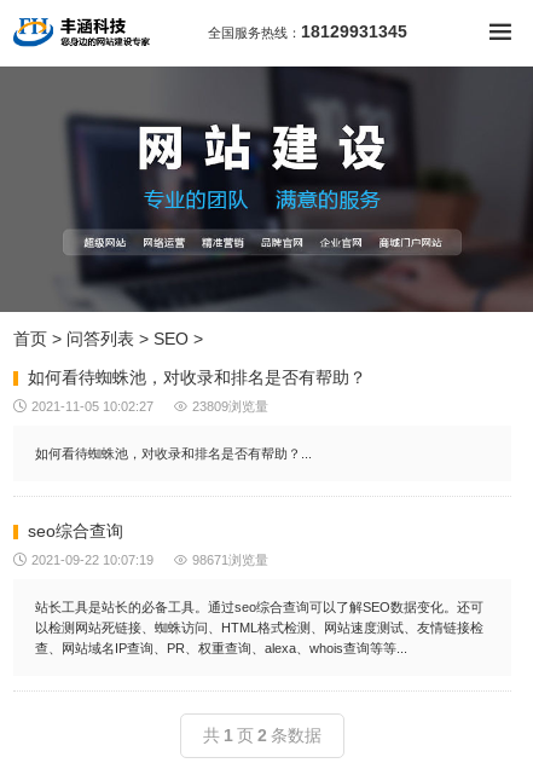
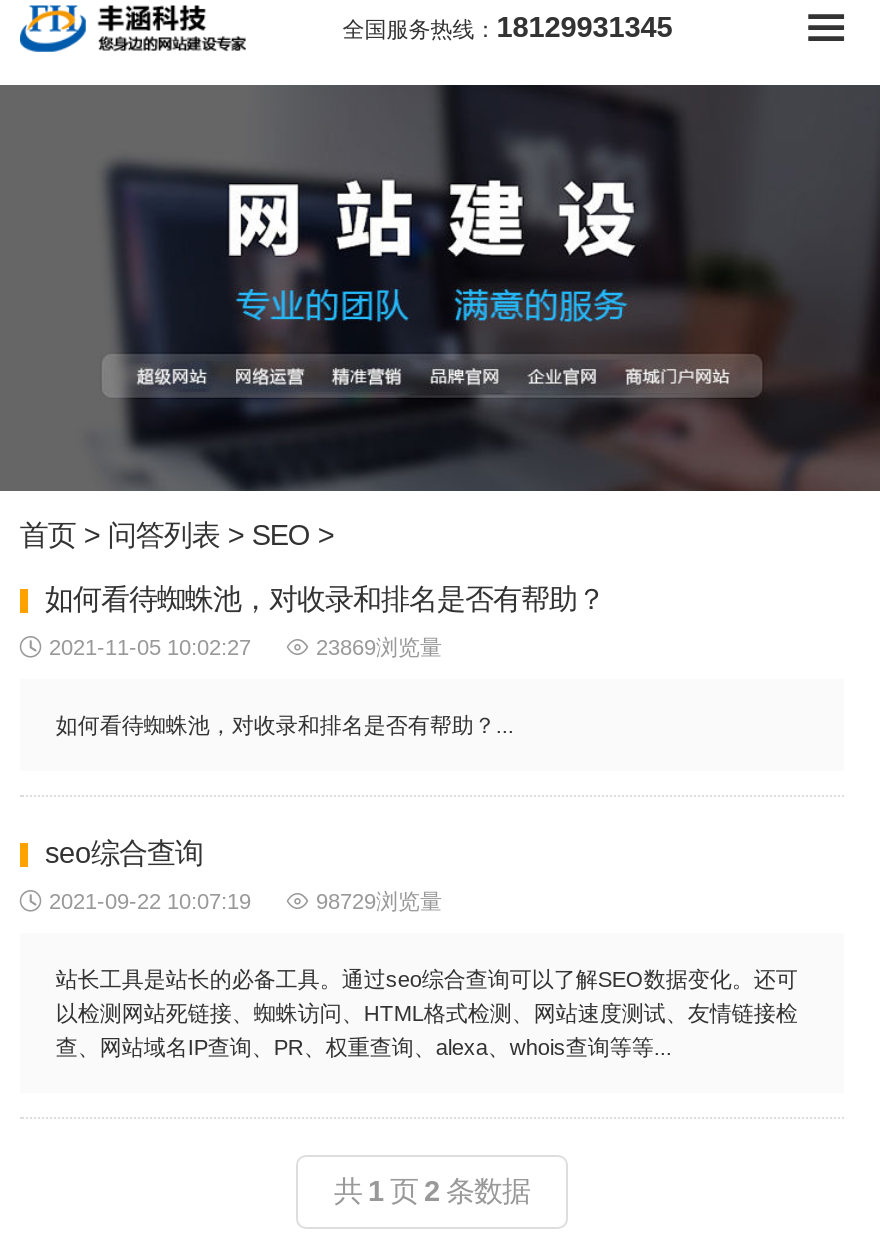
[192,399,268,414] 23809浏览量 -> [316,636,442,660] 23869浏览量
[192,553,268,567] 98671浏览量 -> [316,889,442,913] 98729浏览量

